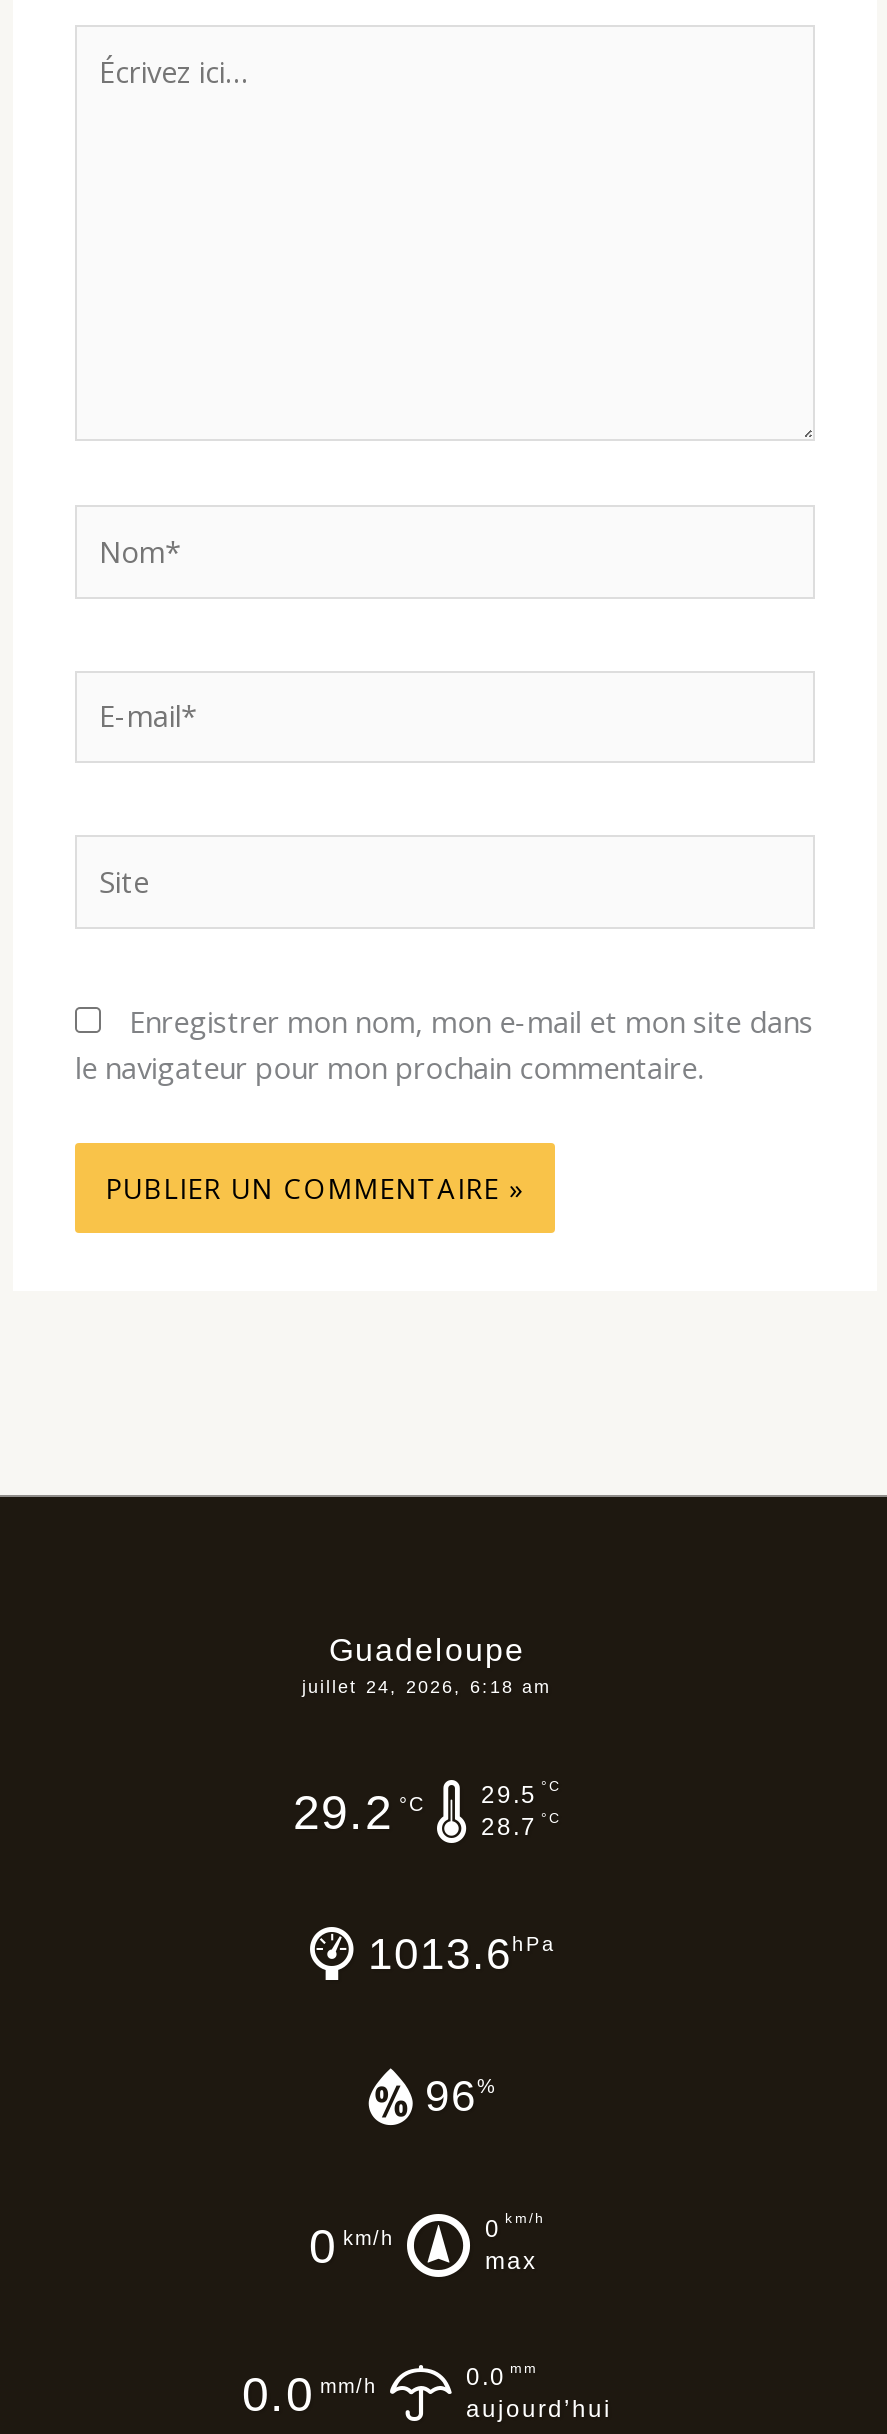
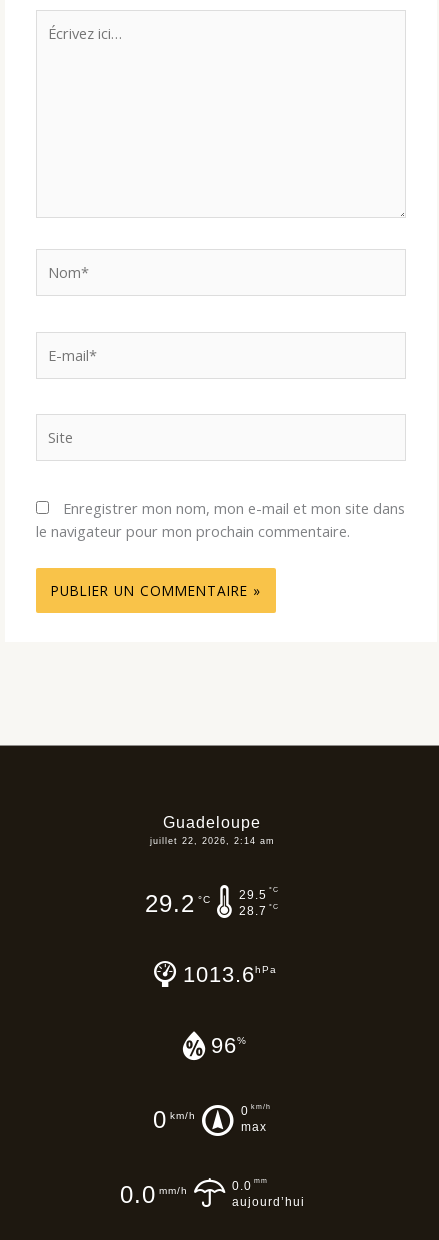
[302,1677,552,1697] juillet 24, 2026, 6:18 am -> [149,835,274,845] juillet 22, 2026, 2:14 am

